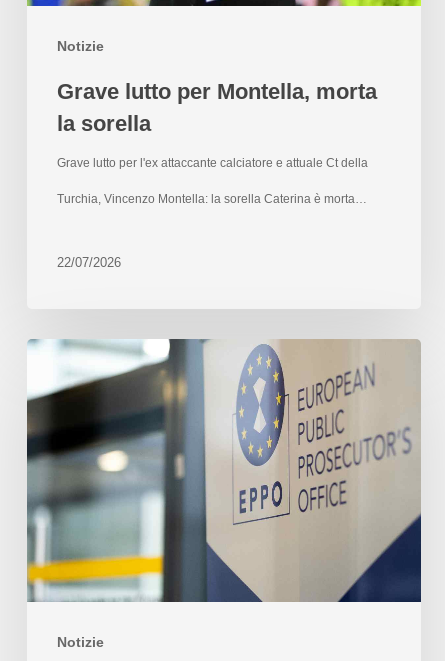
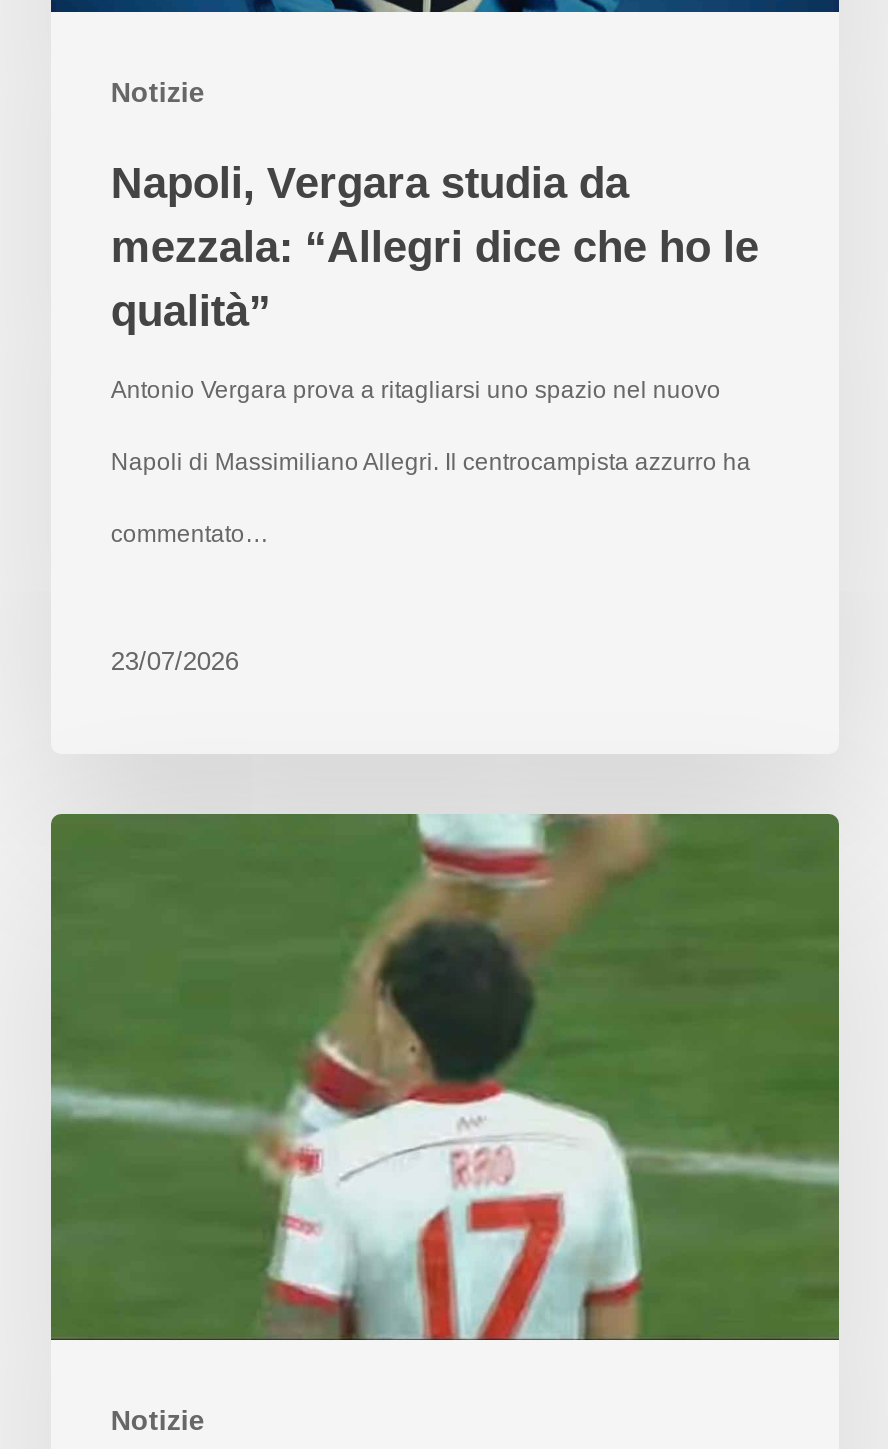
[57,79,377,206] Grave lutto per Montella, morta | la sorella | Grave lutto per l'ex attaccante calciatore e attuale Ct della | Turchia, Vincenzo Montella: la sorella Caterina è morta… -> [111,158,759,548] Napoli, Vergara studia da | mezzala: “Allegri dice che ho le | qualità” | Antonio Vergara prova a ritagliarsi uno spazio nel nuovo | Napoli di Massimiliano Allegri. Il centrocampista azzurro ha | commentato…
[57,254,121,269] 22/07/2026 -> [111,645,239,675] 23/07/2026
[26,339,421,602] [image] -> [49,812,841,1342] [image]

